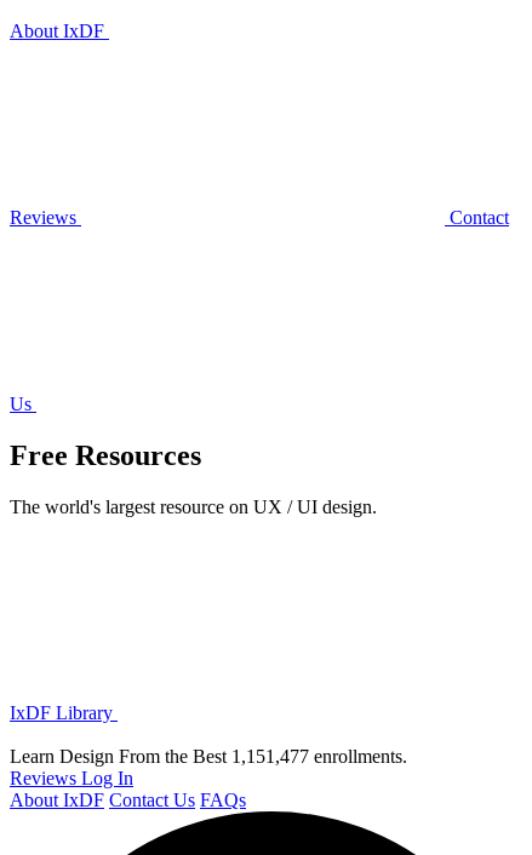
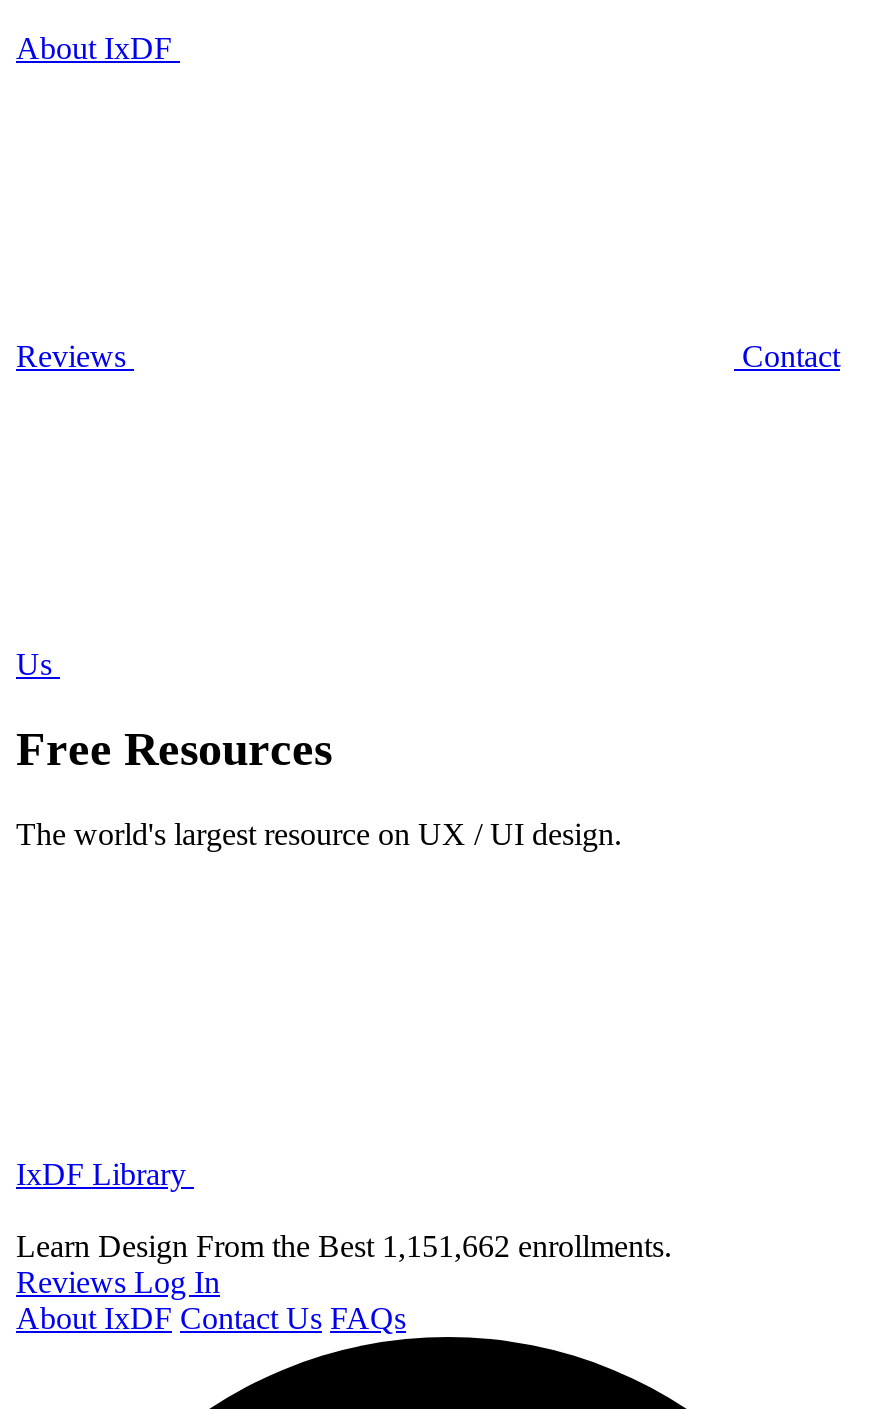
[10,746,407,766] Learn Design From the Best 1,151,477 enrollments. -> [16,1228,672,1262] Learn Design From the Best 1,151,662 enrollments.

